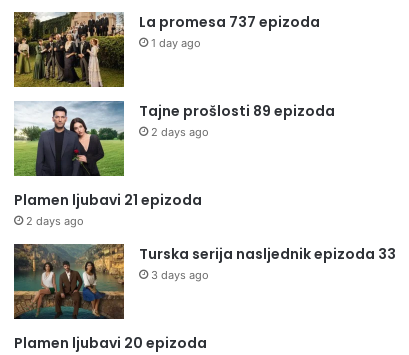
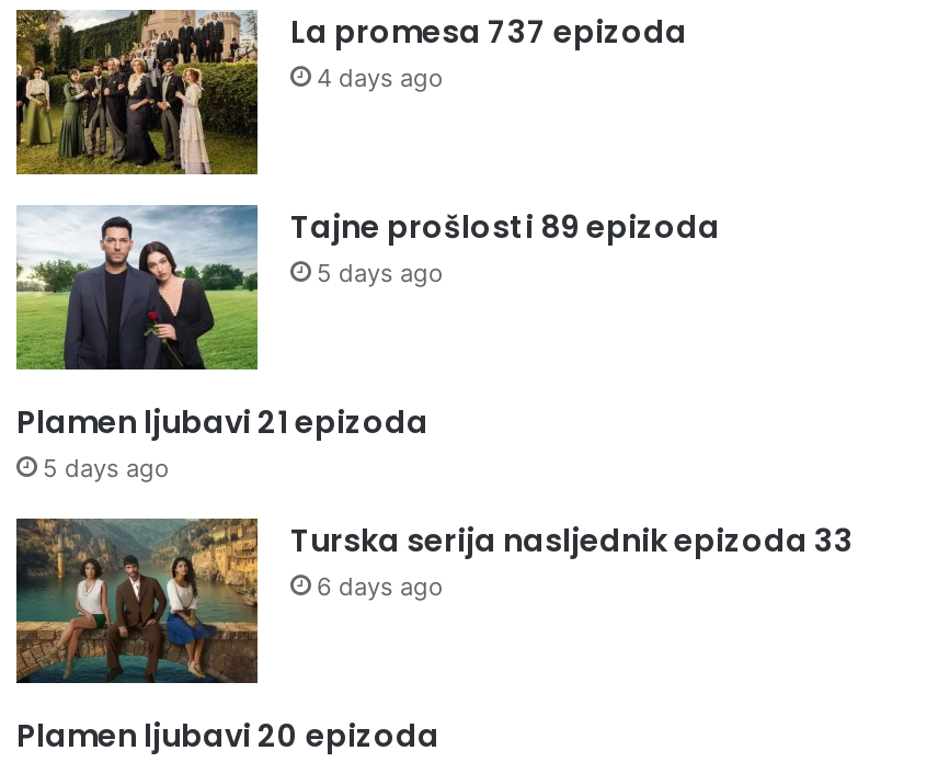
[151,36,201,50] 1 day ago -> [317,63,444,93] 4 days ago
[151,125,209,139] 2 days ago -> [317,258,444,289] 5 days ago
[26,214,84,228] 2 days ago -> [43,453,170,484] 5 days ago
[151,268,209,282] 3 days ago -> [317,571,444,602] 6 days ago

